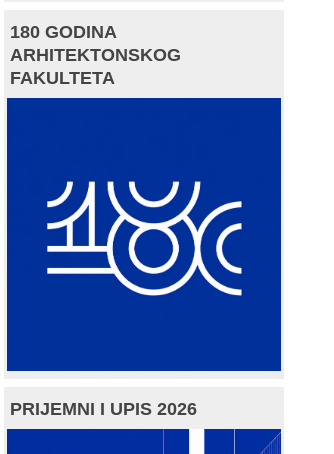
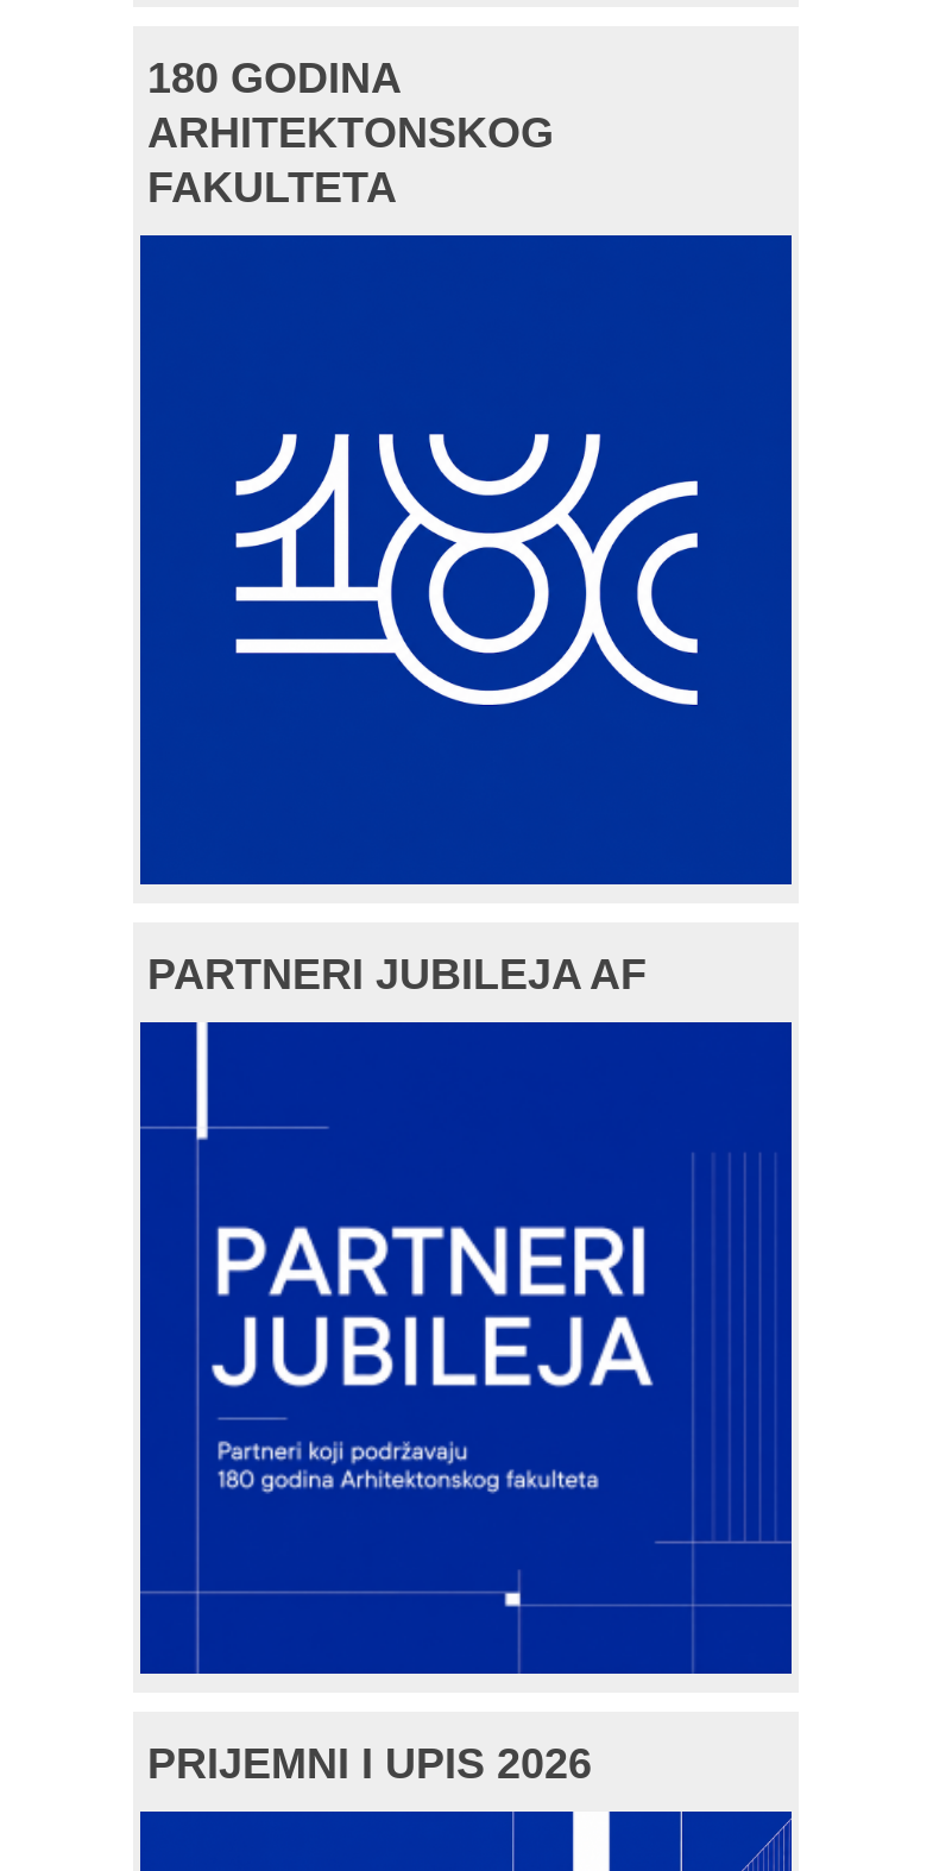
none -> [147,951,647,999] PARTNERI JUBILEJA AF
none -> [190,1025,651,1667] [image]

